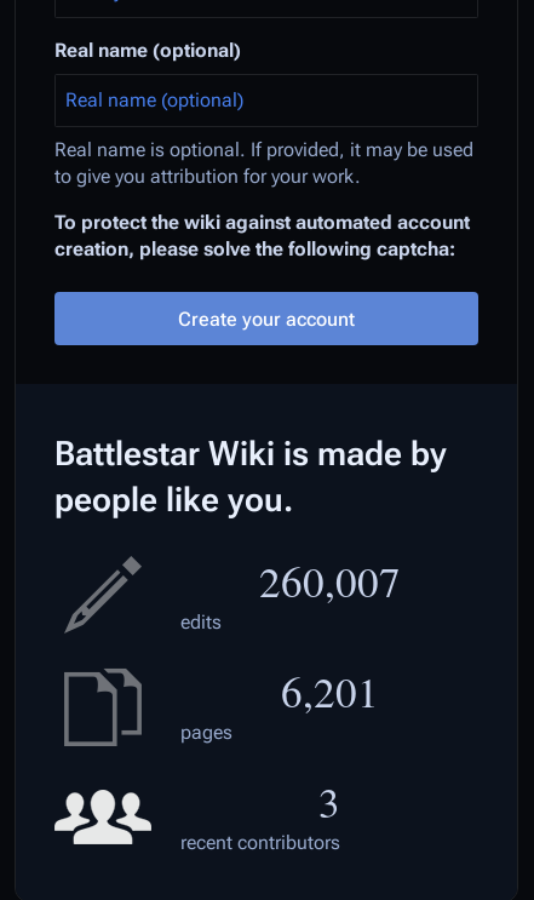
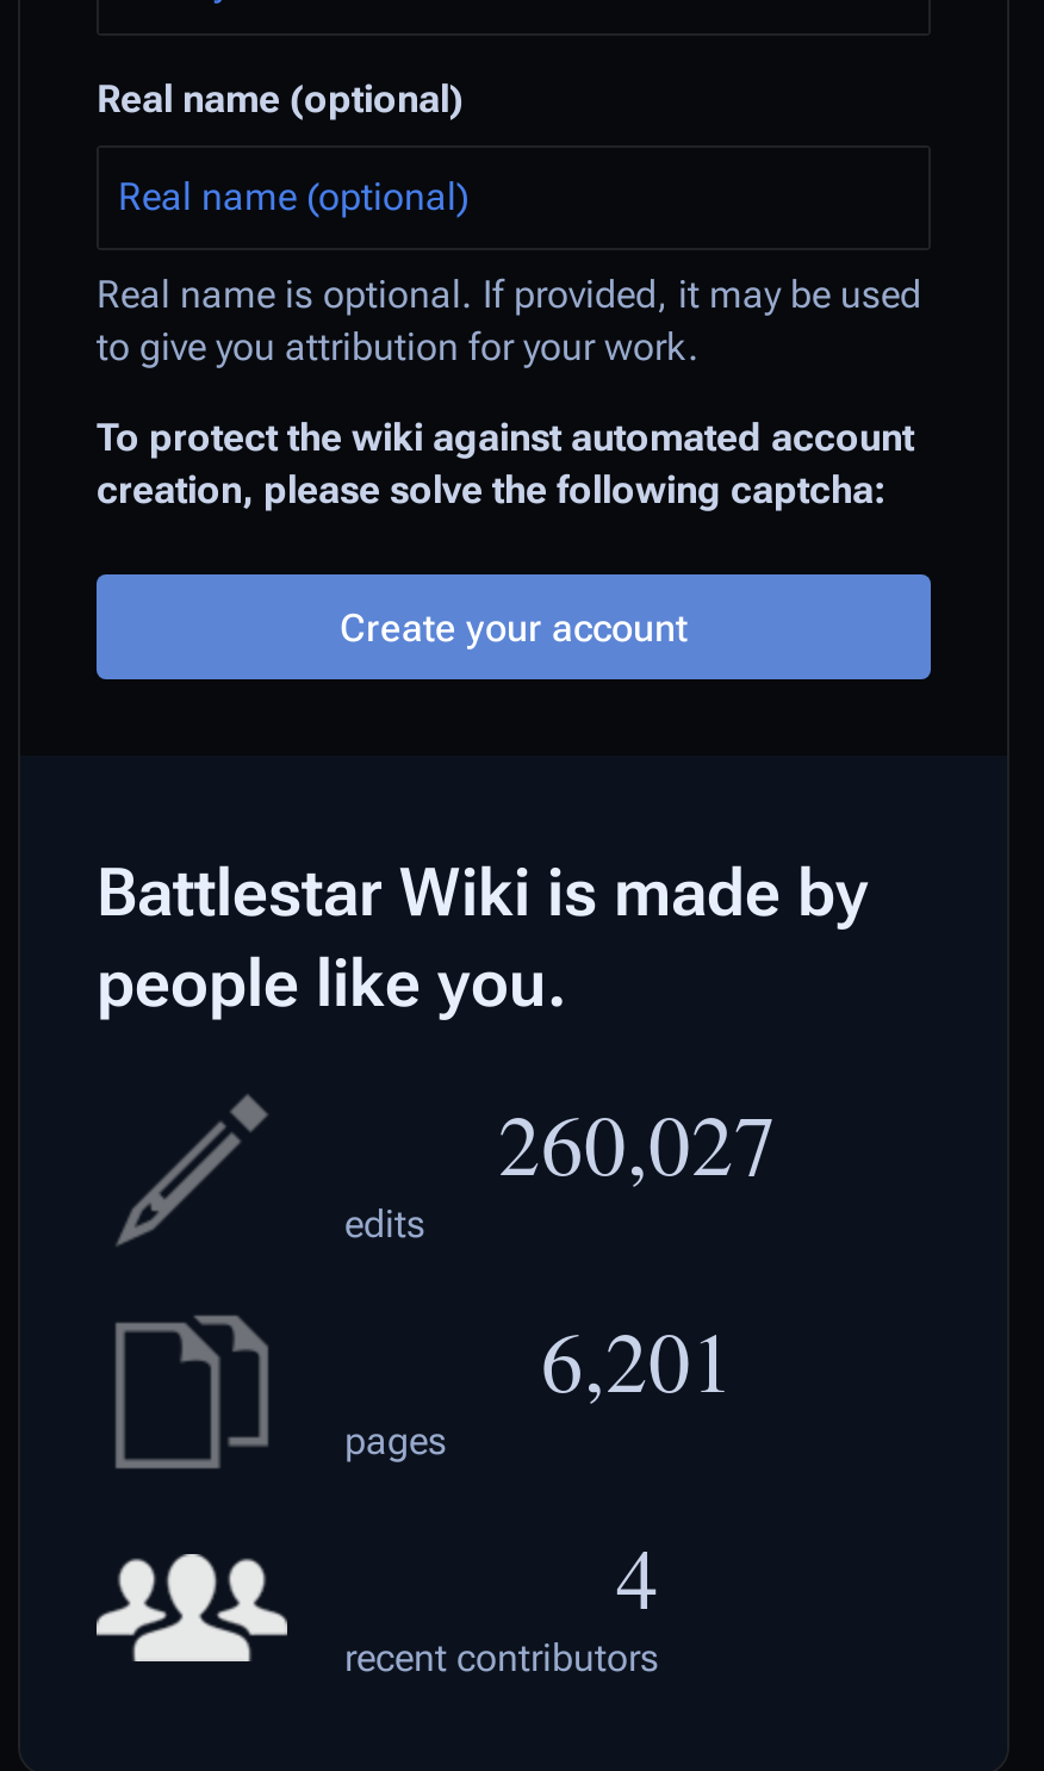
[259,552,400,609] 260,007 -> [498,1086,777,1198] 260,027
[318,772,340,829] 3 -> [616,1520,659,1632] 4

